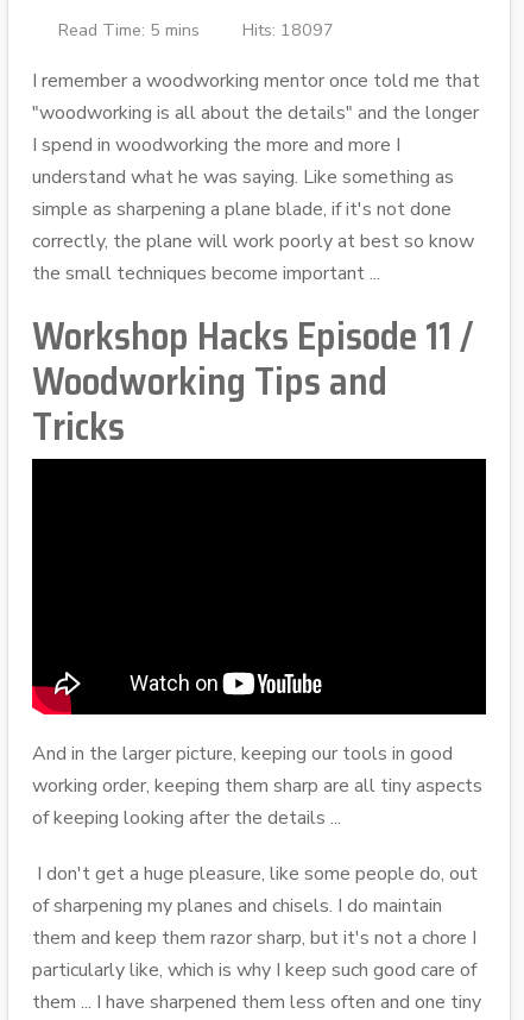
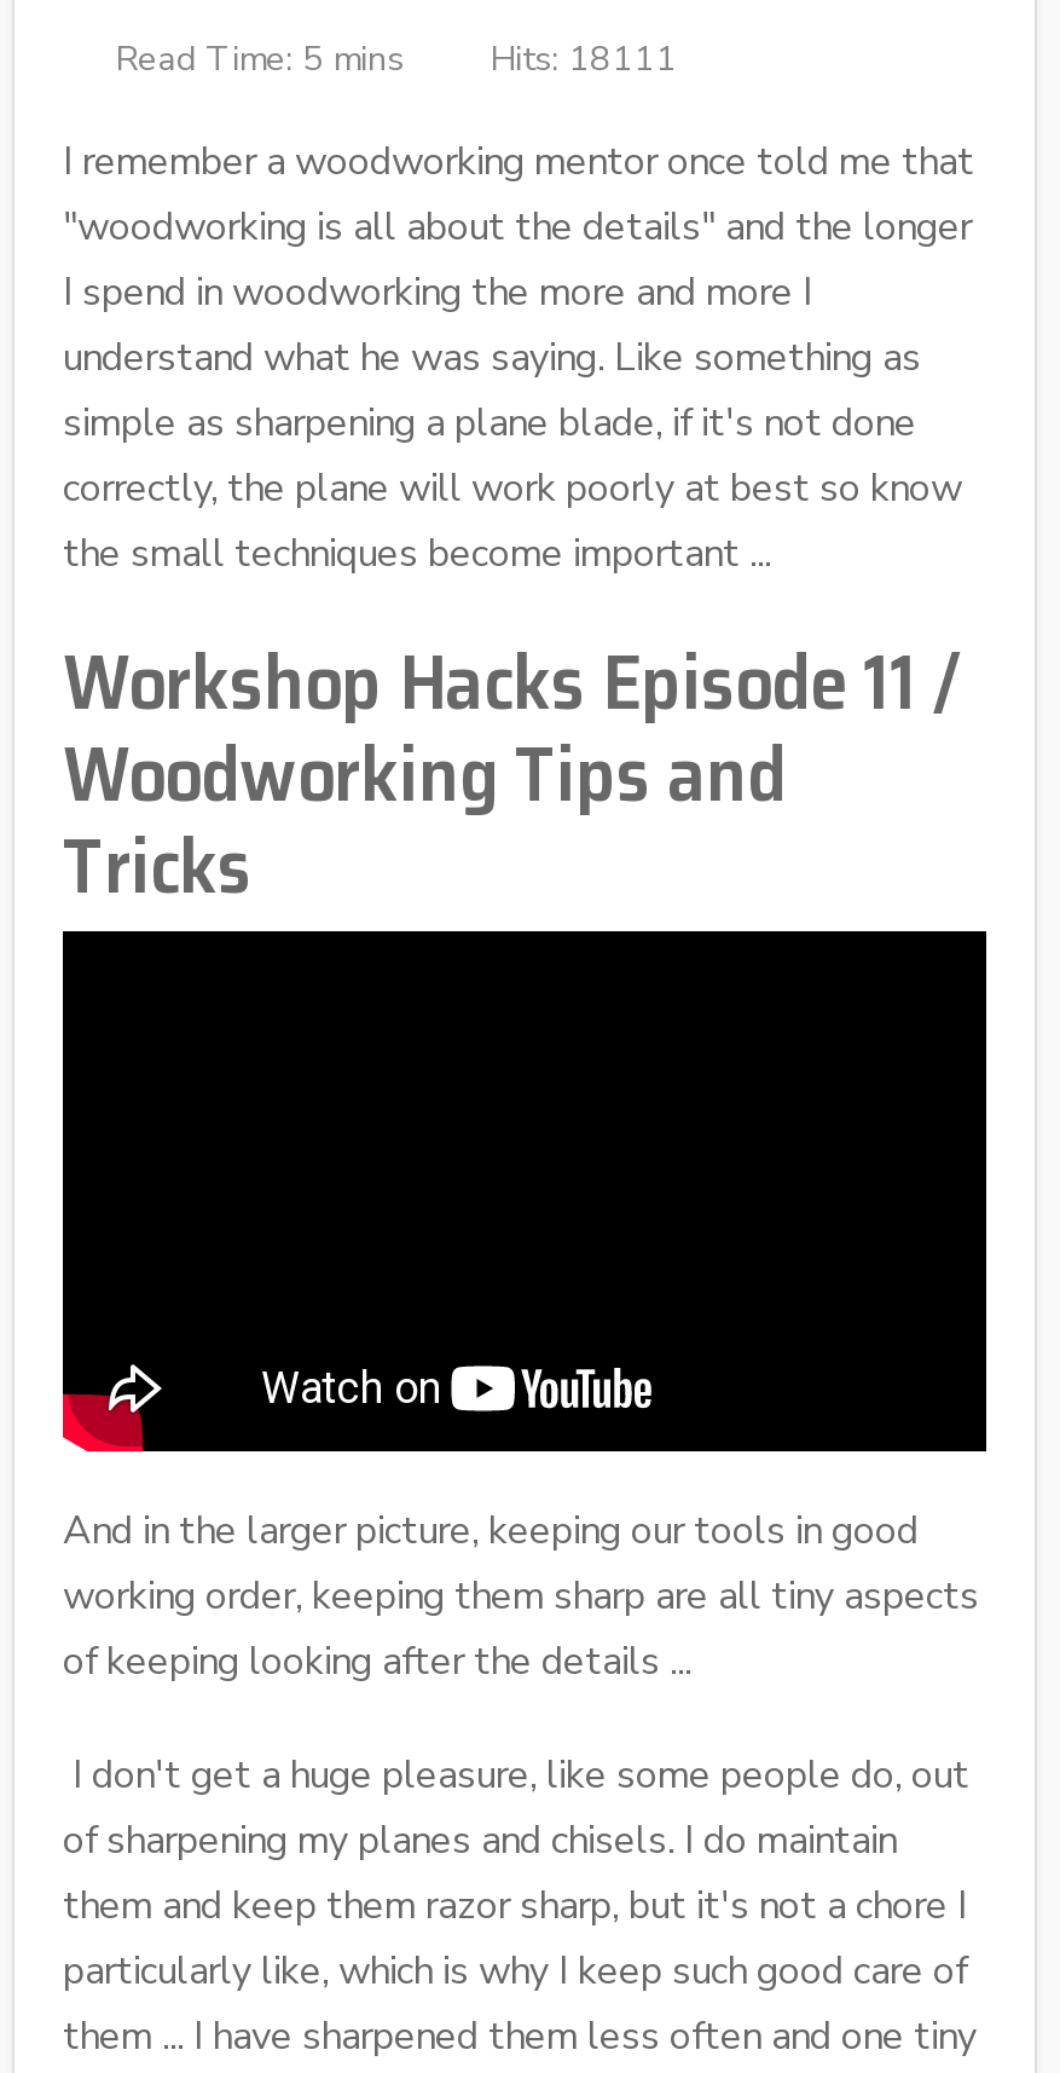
[58,18,334,42] Read Time: 5 mins Hits: 18097 -> [116,34,677,82] Read Time: 5 mins Hits: 18111

